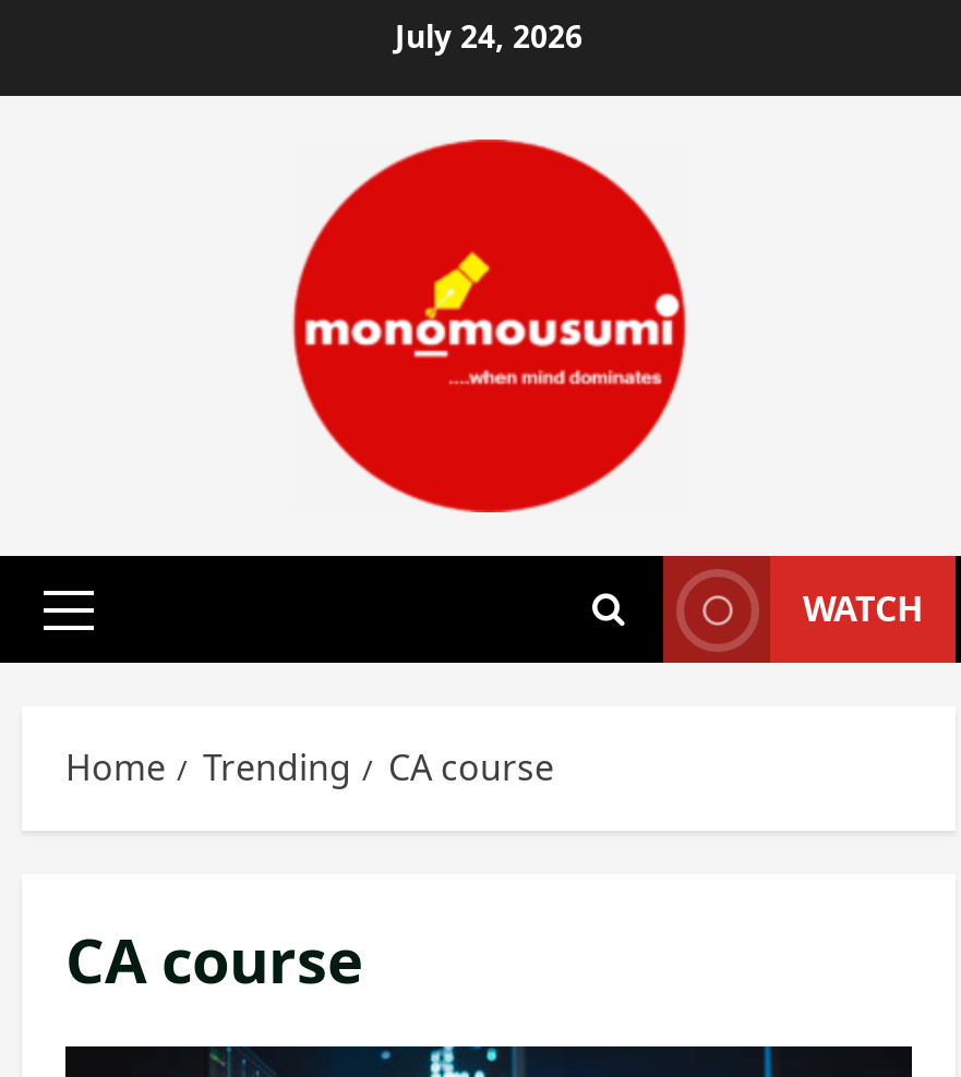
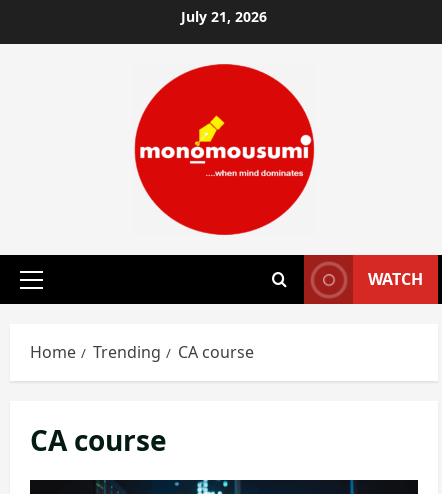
[395,15,582,57] July 24, 2026 -> [181,7,267,26] July 21, 2026

